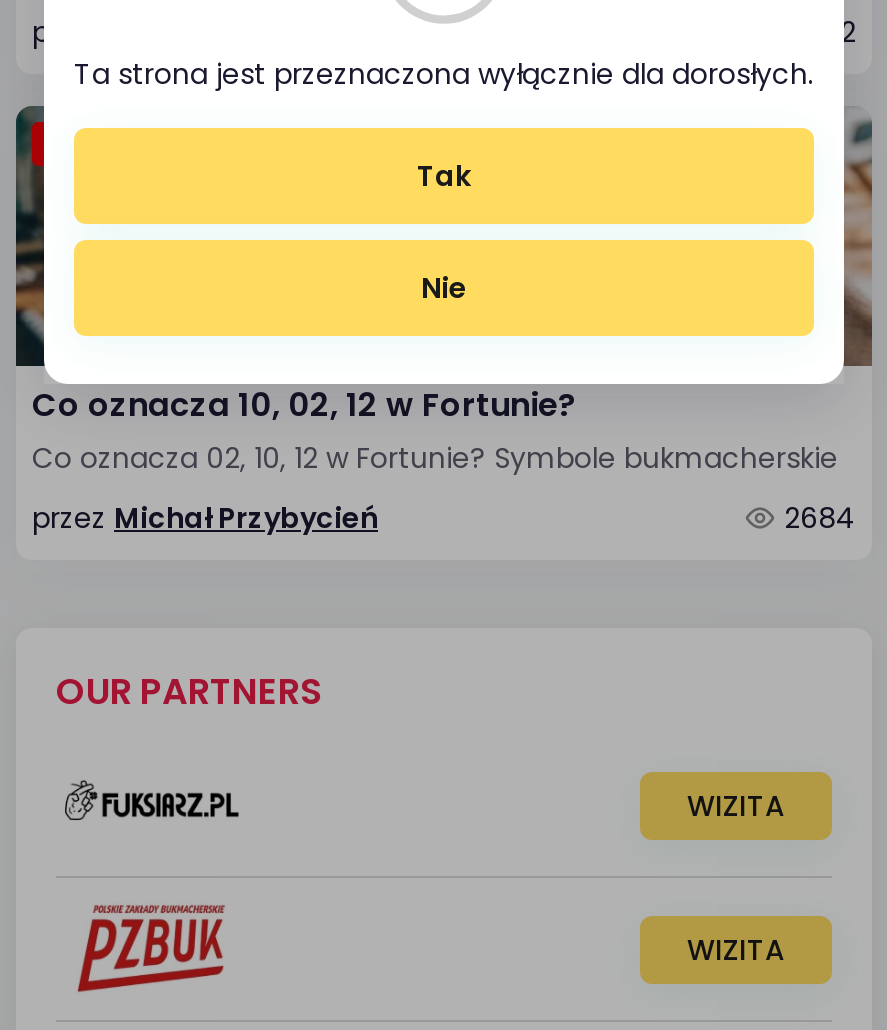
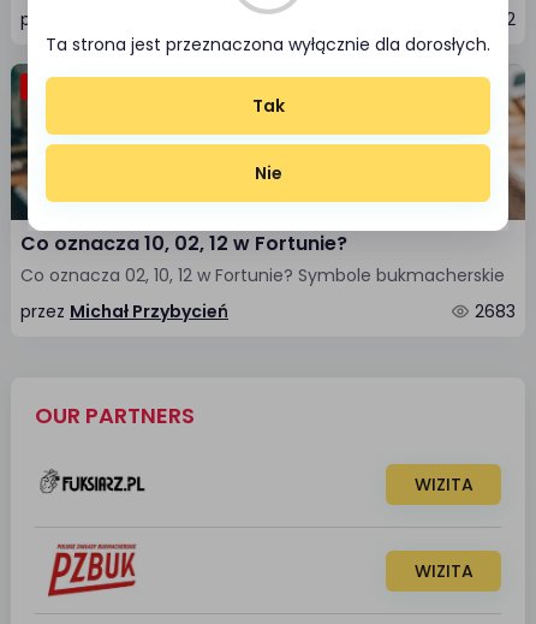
[784,498,856,538] 2684 -> [475,299,516,323] 2683

